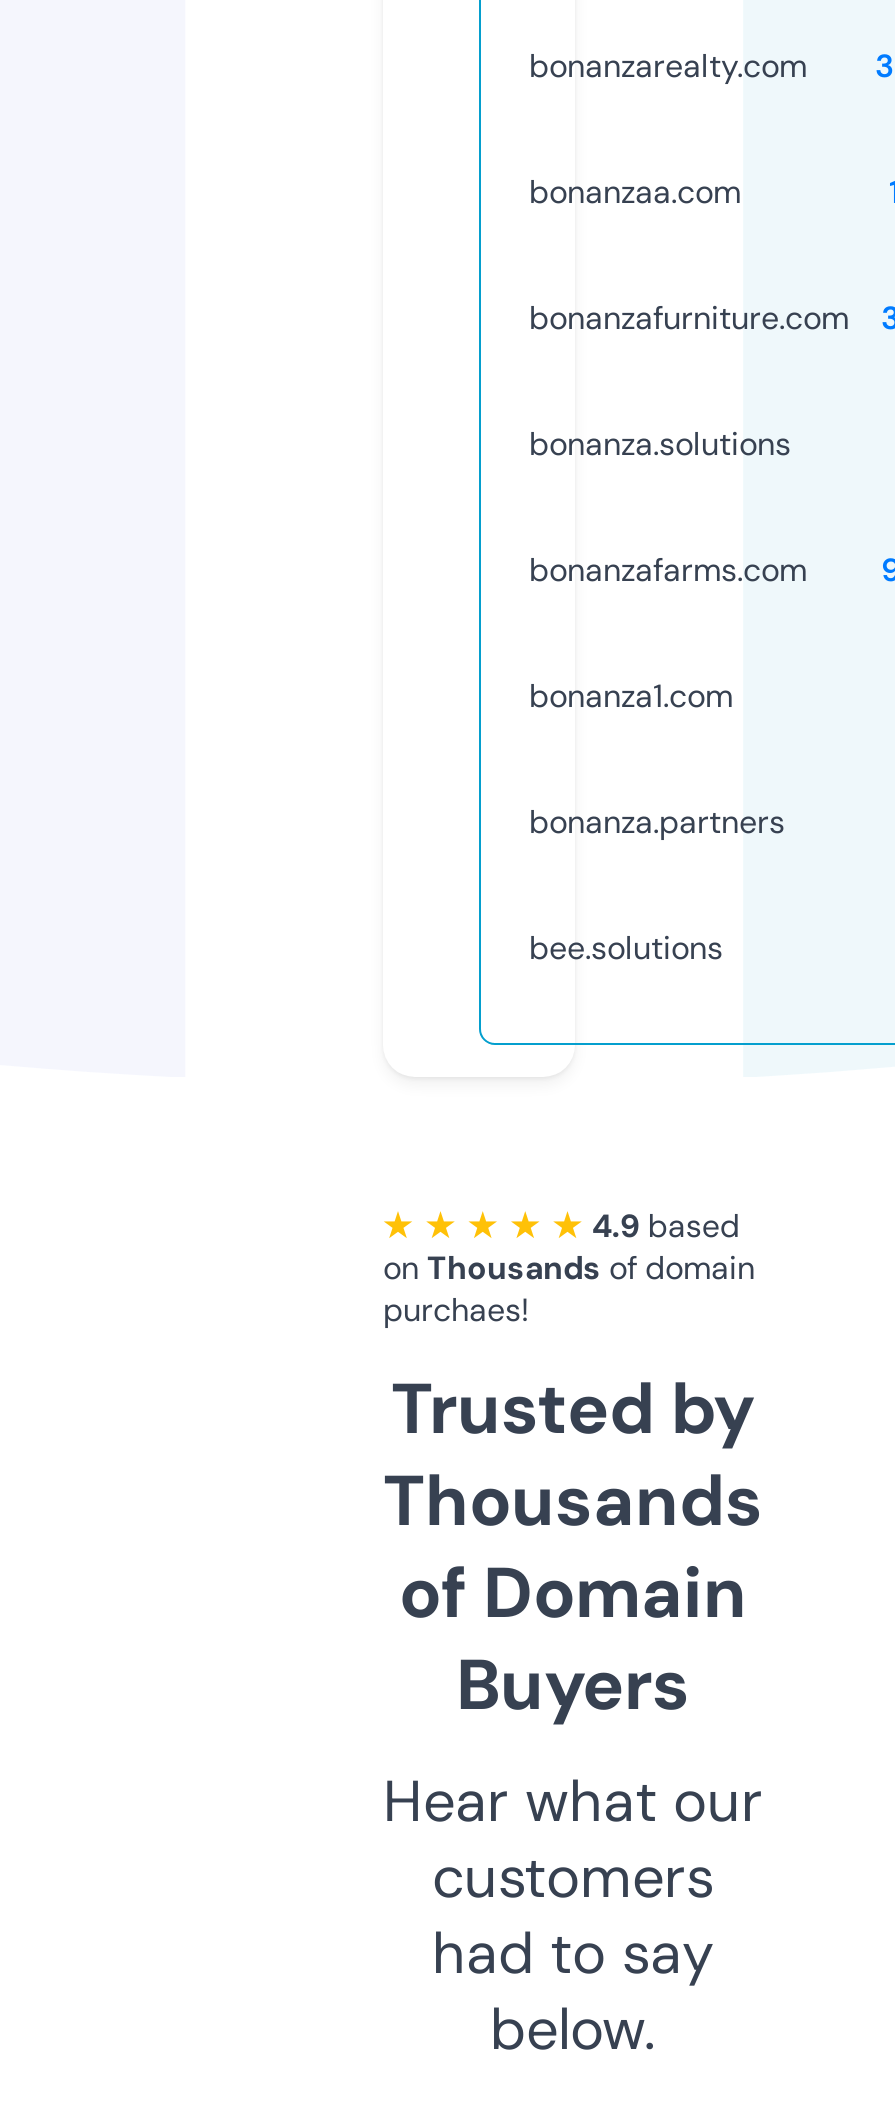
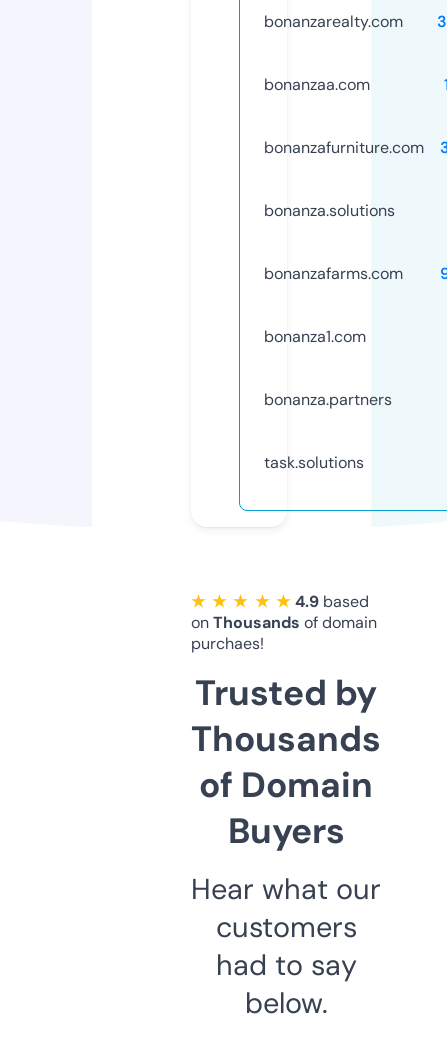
[529,927,723,969] bee.solutions -> [264,452,364,473] task.solutions

